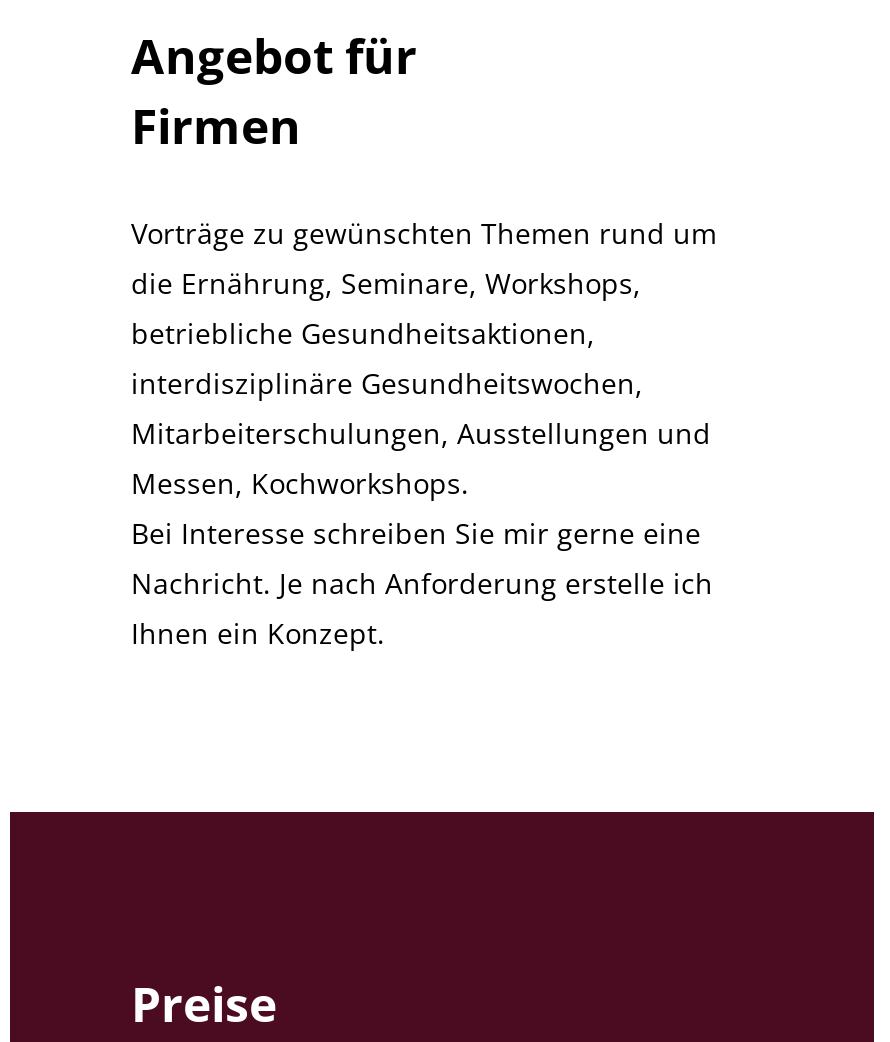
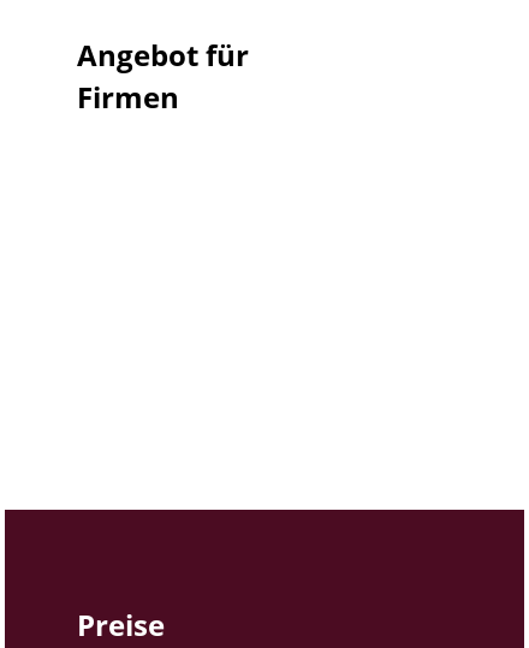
[131,213,717,651] Vorträge zu gewünschten Themen rund um | die Ernährung, Seminare, Workshops, | betriebliche Gesundheitsaktionen, | interdisziplinäre Gesundheitswochen, | Mitarbeiterschulungen, Ausstellungen und | Messen, Kochworkshops. | Bei Interesse schreiben Sie mir gerne eine | Nachricht. Je nach Anforderung erstelle ich | Ihnen ein Konzept. -> none

